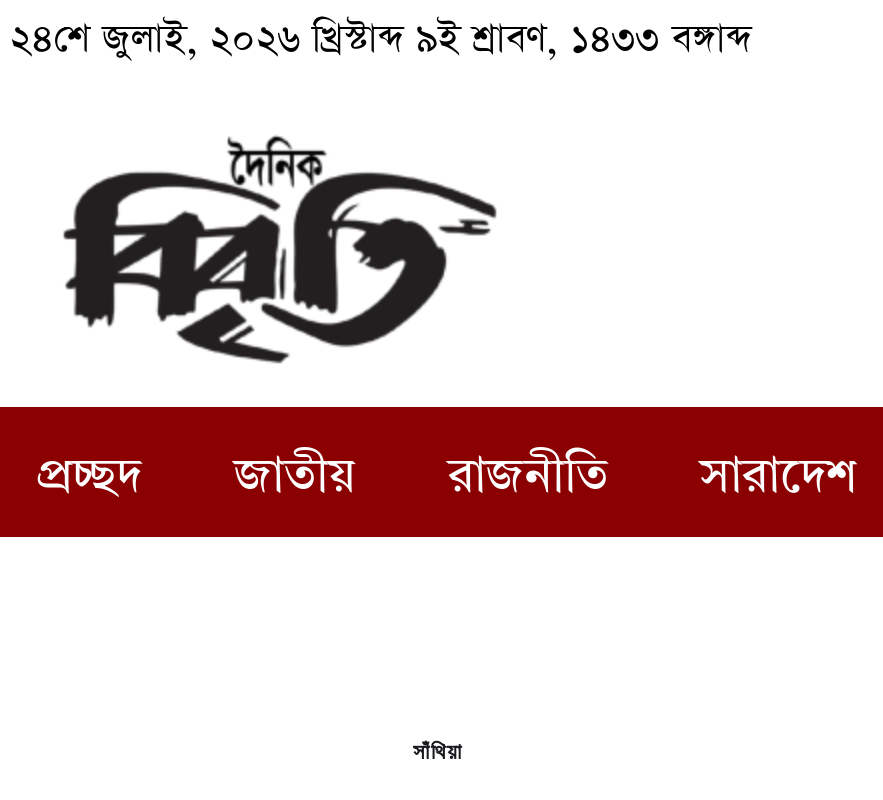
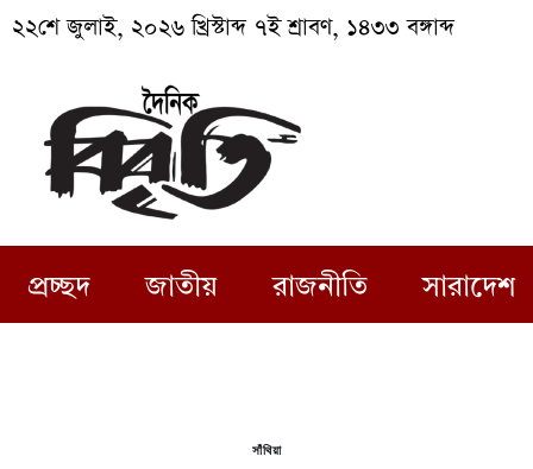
[10,13,752,67] ২৪শে জুলাই, ২০২৬ খ্রিস্টাব্দ ৯ই শ্রাবণ, ১৪৩৩ বঙ্গাব্দ -> [12,12,454,44] ২২শে জুলাই, ২০২৬ খ্রিস্টাব্দ ৭ই শ্রাবণ, ১৪৩৩ বঙ্গাব্দ

